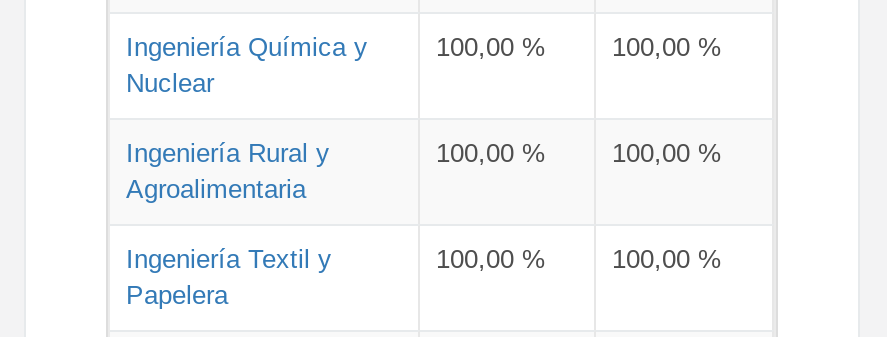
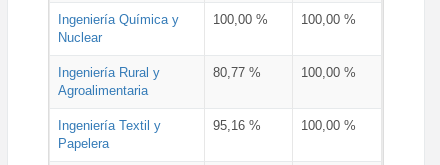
[436,137,546,167] 100,00 % -> [213,64,261,79] 80,77 %
[436,243,546,273] 100,00 % -> [213,117,261,132] 95,16 %

